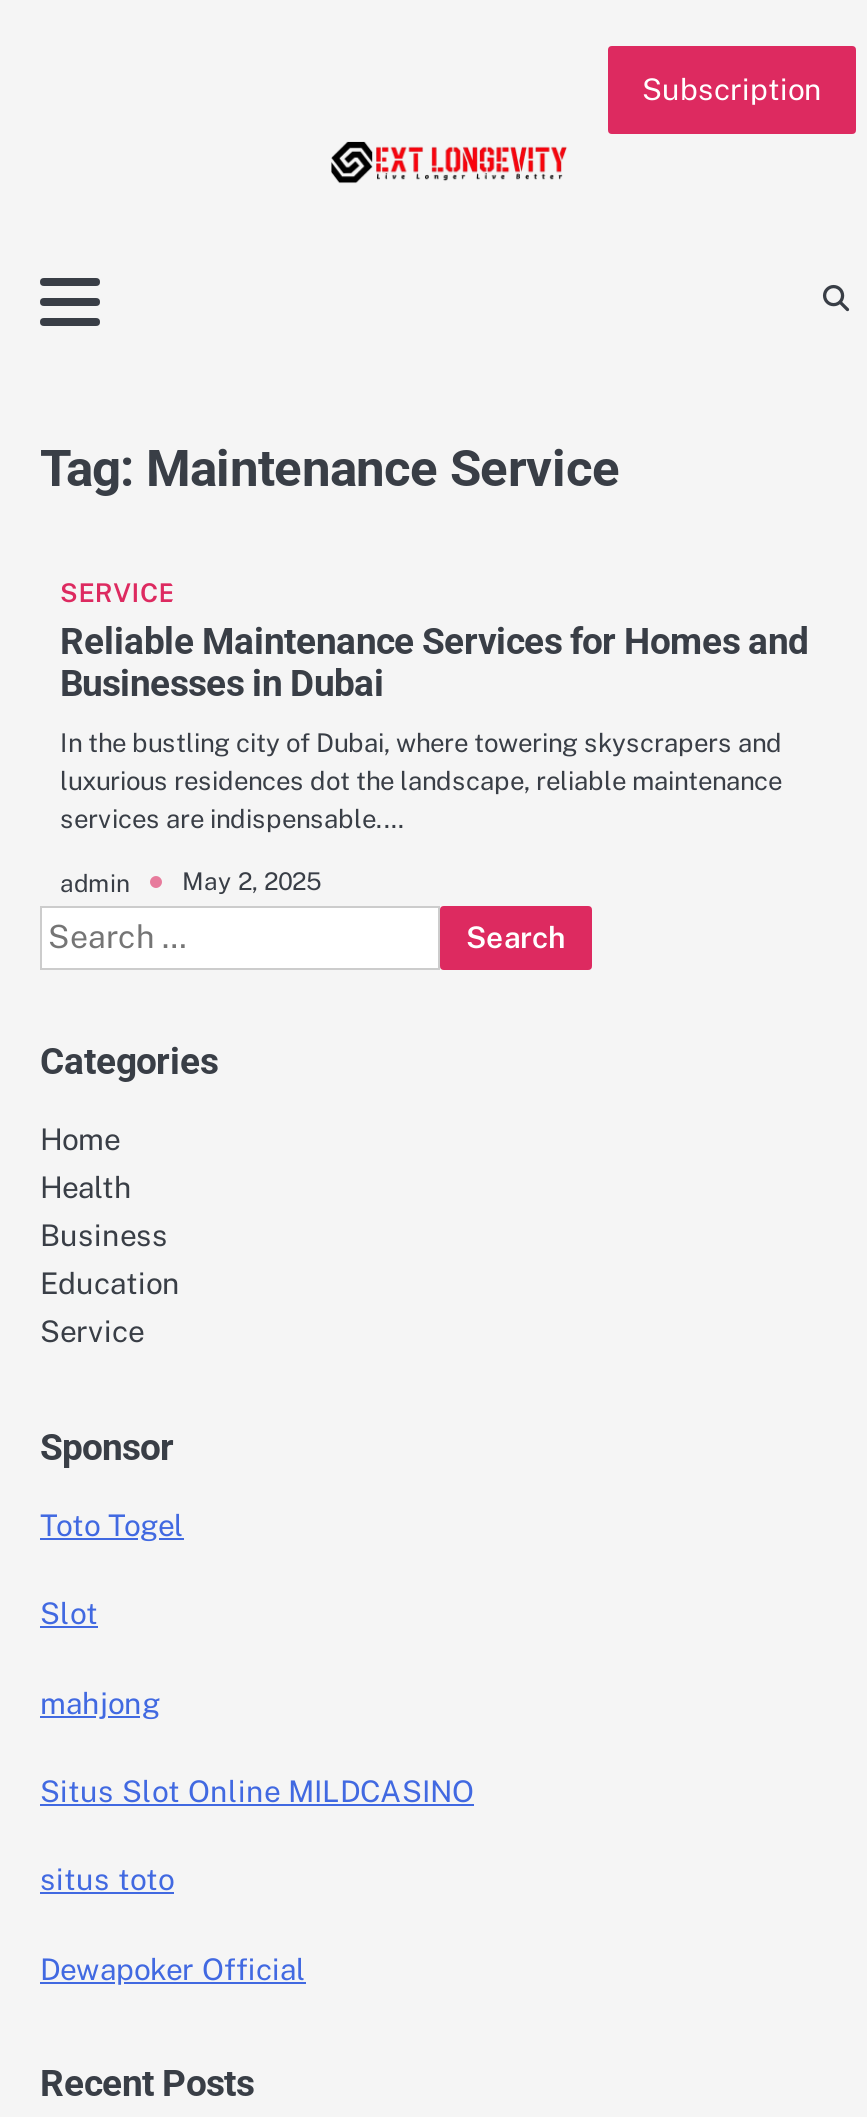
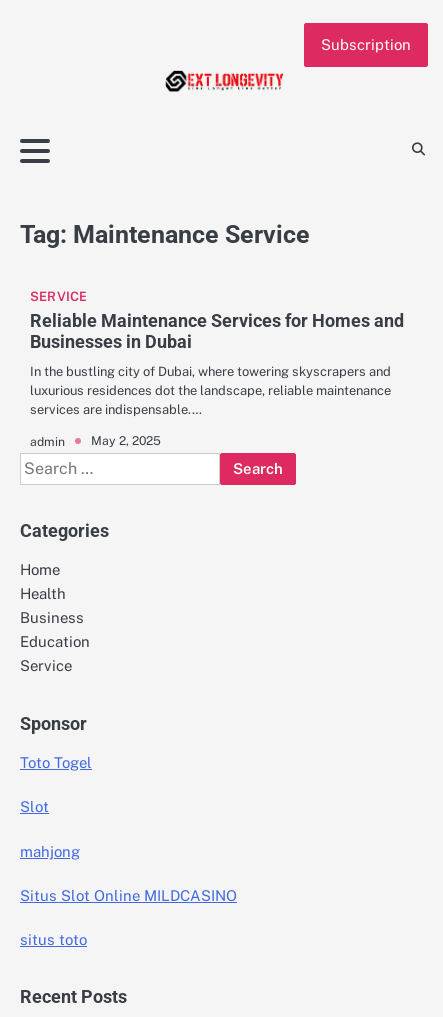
[40,1952,306,1986] Dewapoker Official -> none

